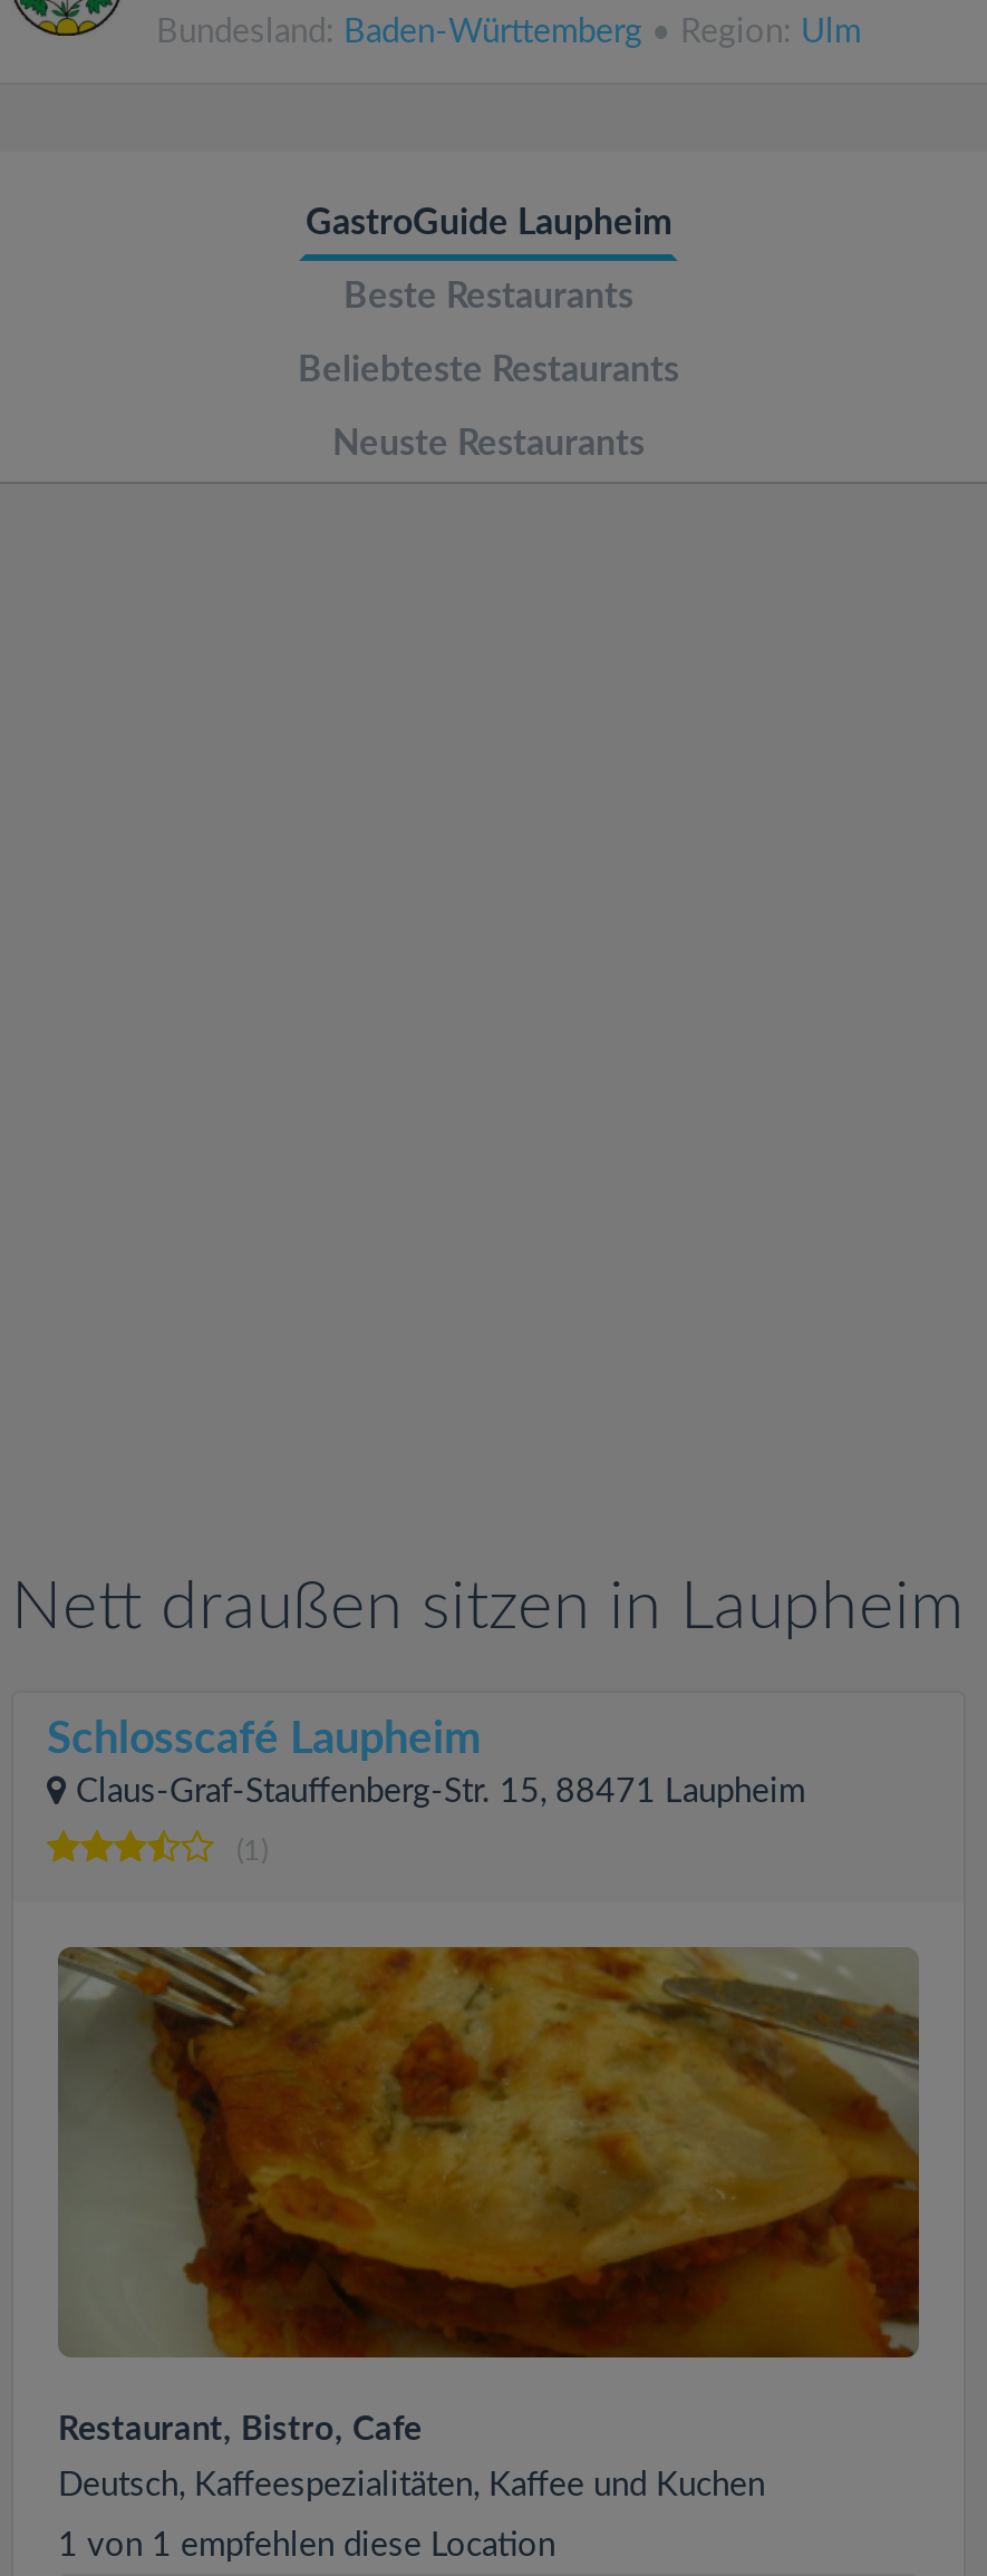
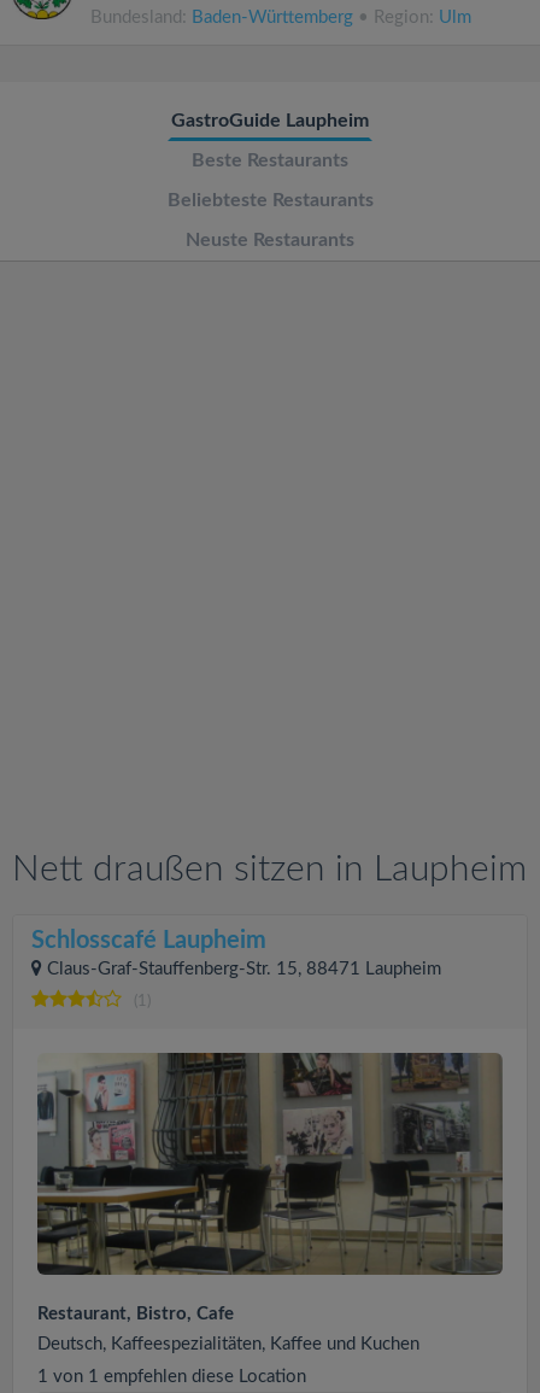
[58,1945,921,2360] [image] -> [36,1052,504,1276] [image]

